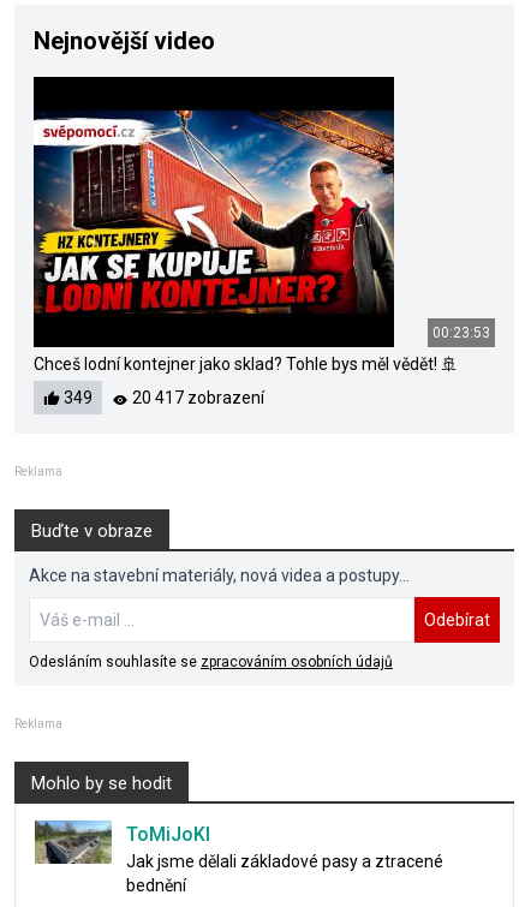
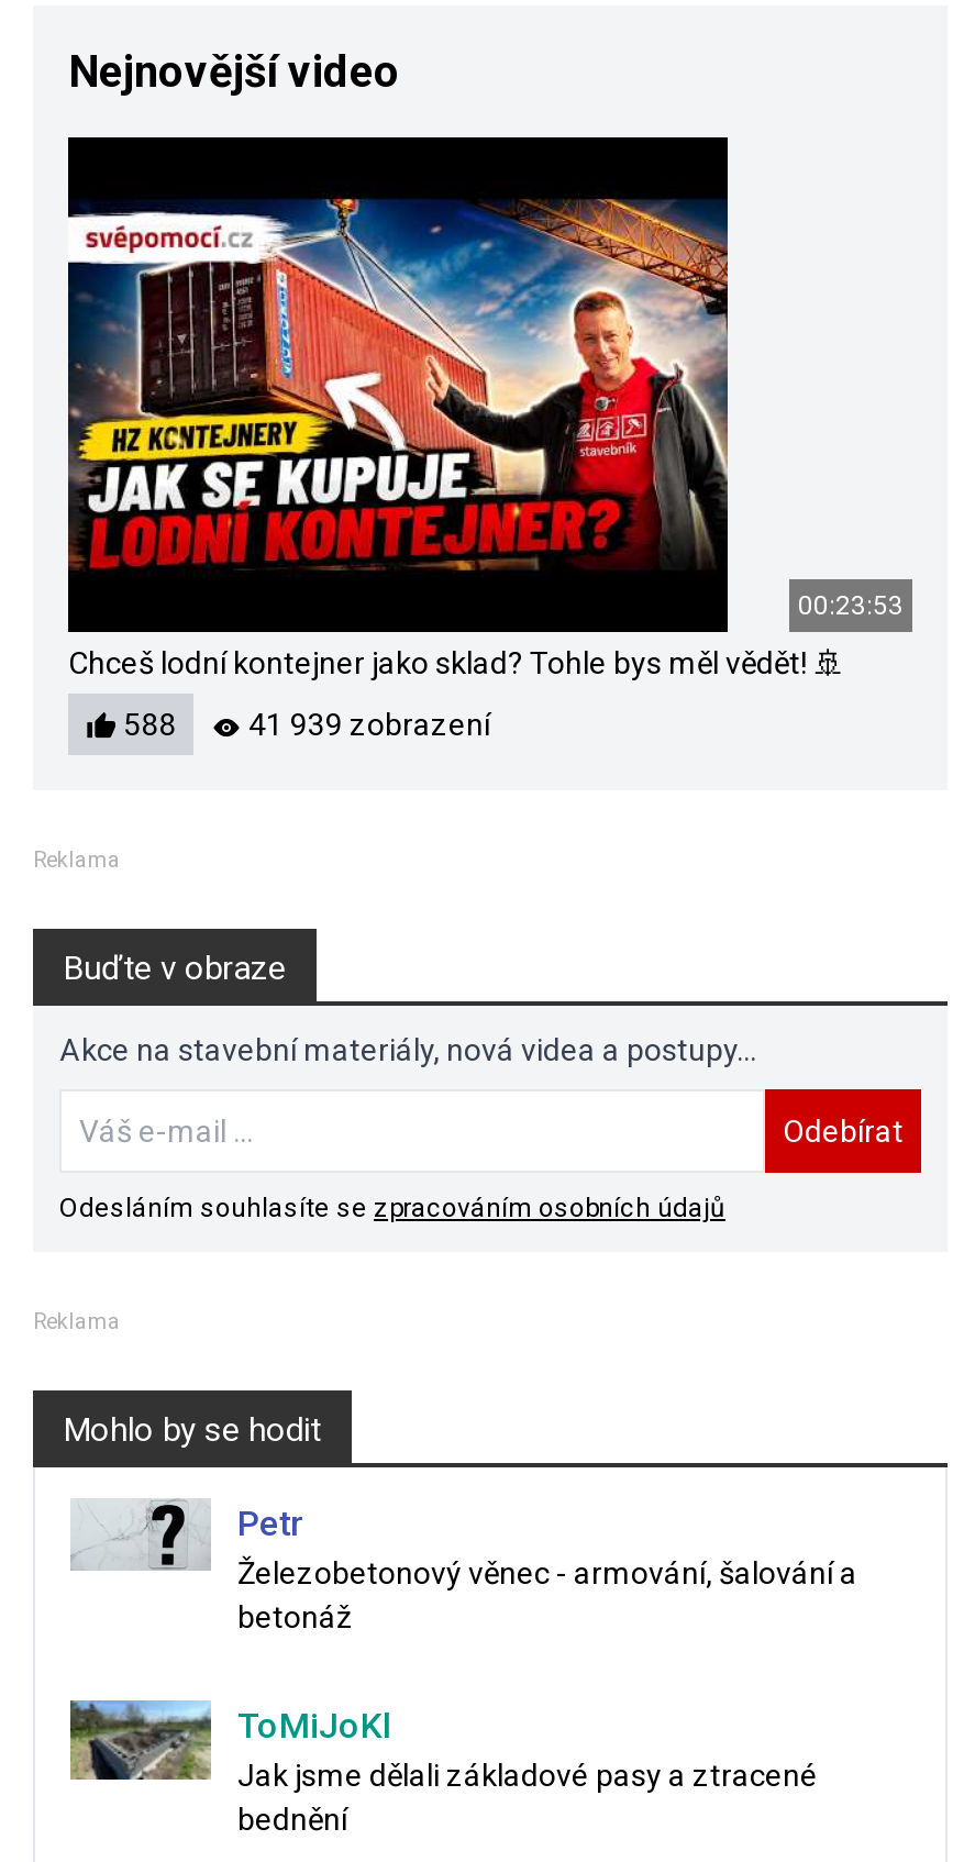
[60,388,93,408] 349 -> [117,707,176,743] 588
[129,388,264,408] 20 417 zobrazení -> [242,707,490,743] 41 939 zobrazení
none -> [73,1498,857,1635] [image] | Petr | Železobetonový věnec - armování, šalování a | betonáž

